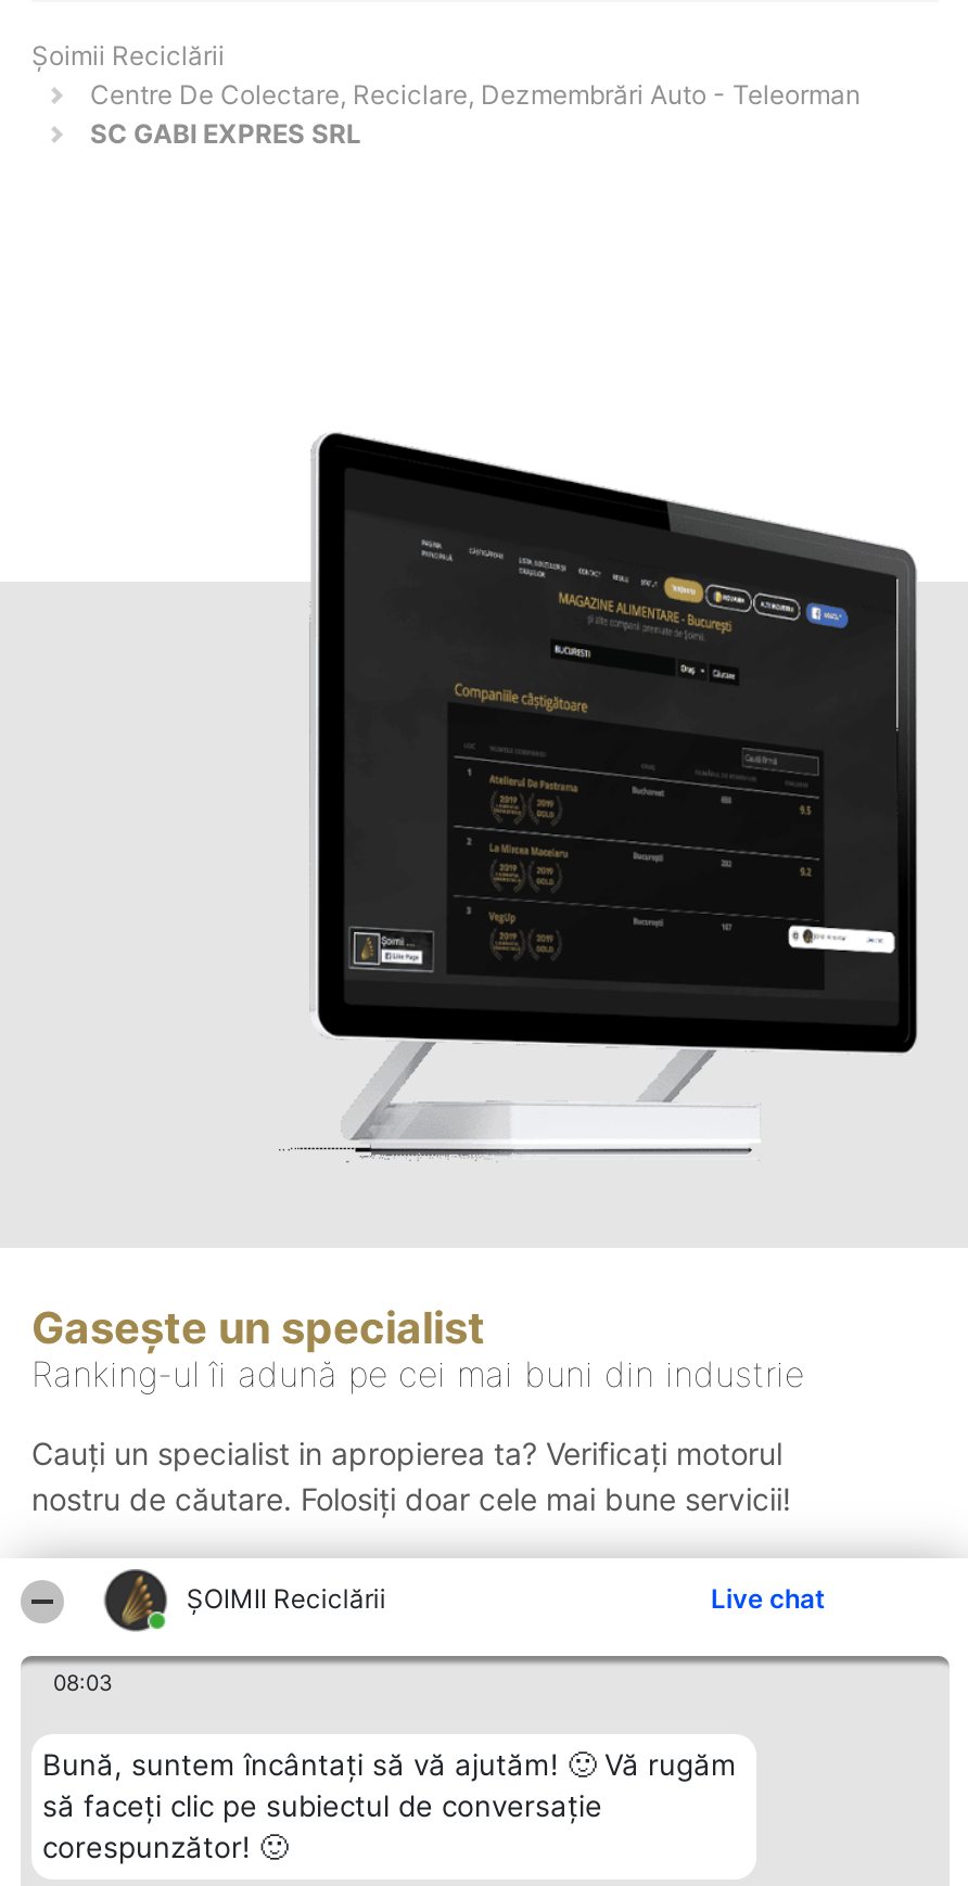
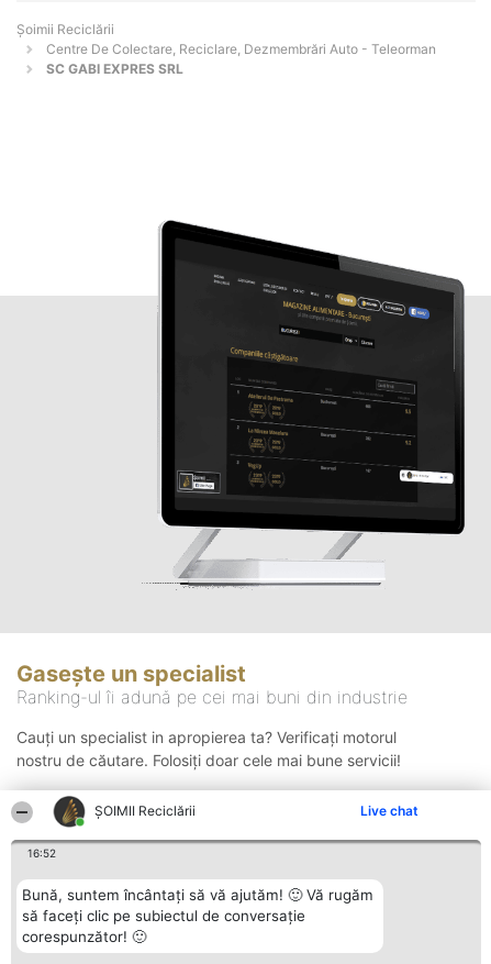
[53,1669,112,1695] 08:03 -> [27,846,56,860] 16:52

